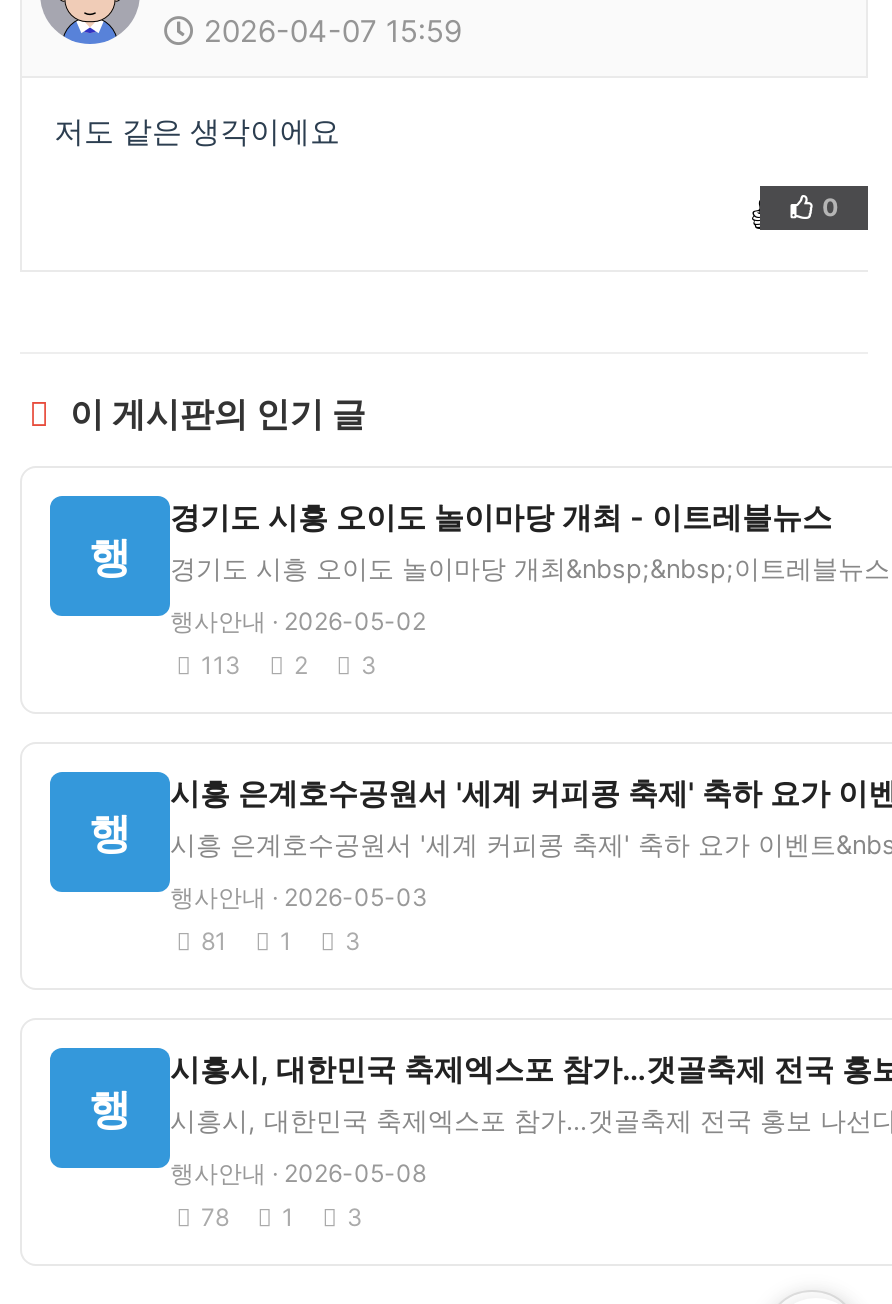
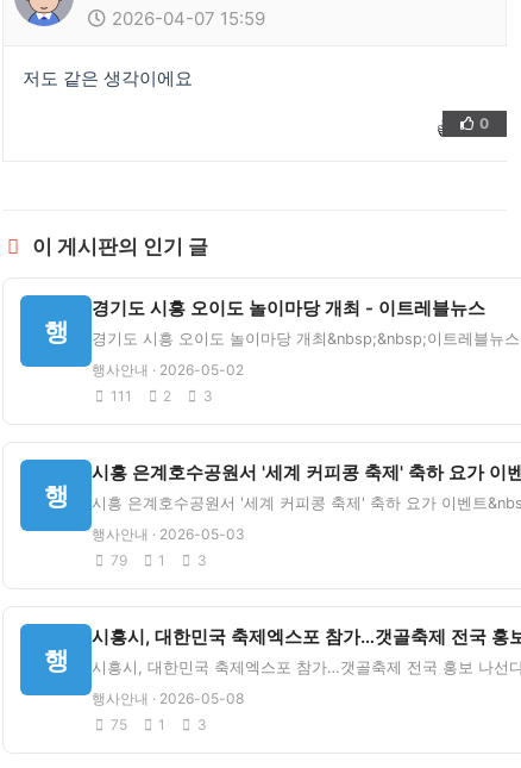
[201,650,377,680] 113 2 3 -> [110,387,212,405] 111 2 3
[201,926,361,956] 81 1 3 -> [110,551,206,569] 79 1 3
[201,1202,363,1232] 78 1 3 -> [110,716,206,733] 75 1 3

